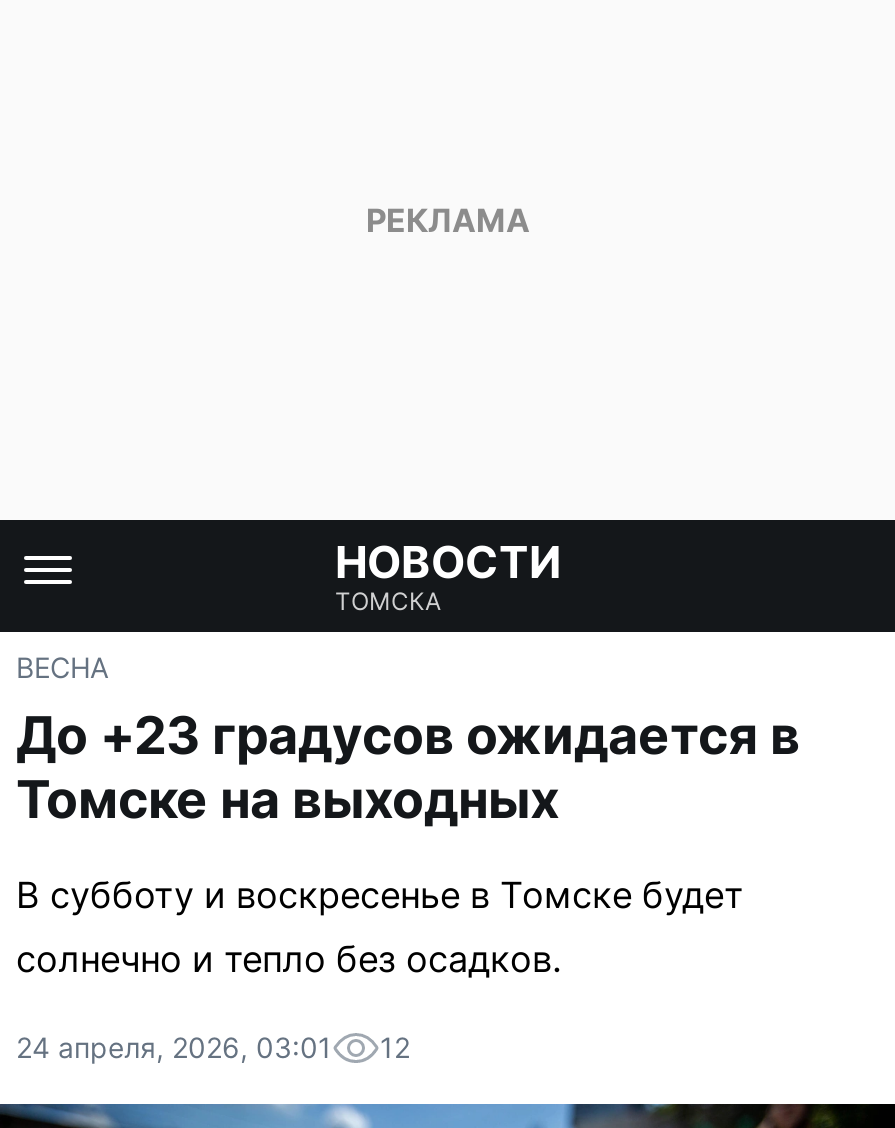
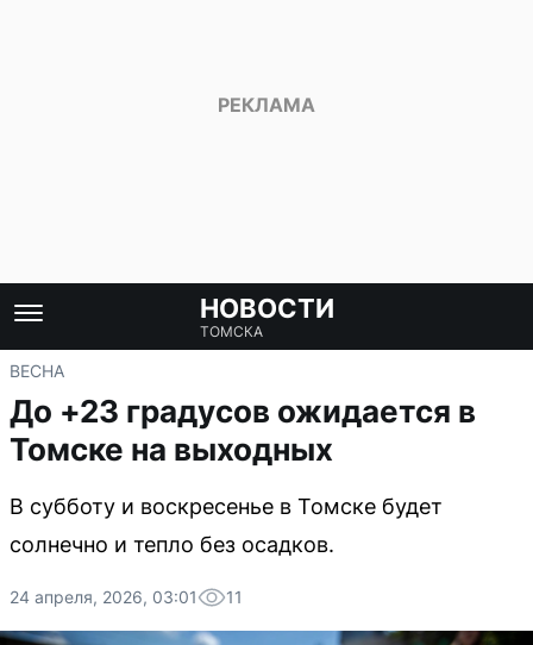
[16,1030,410,1064] 24 апреля, 2026, 03:01 12 -> [10,587,243,607] 24 апреля, 2026, 03:01 11

